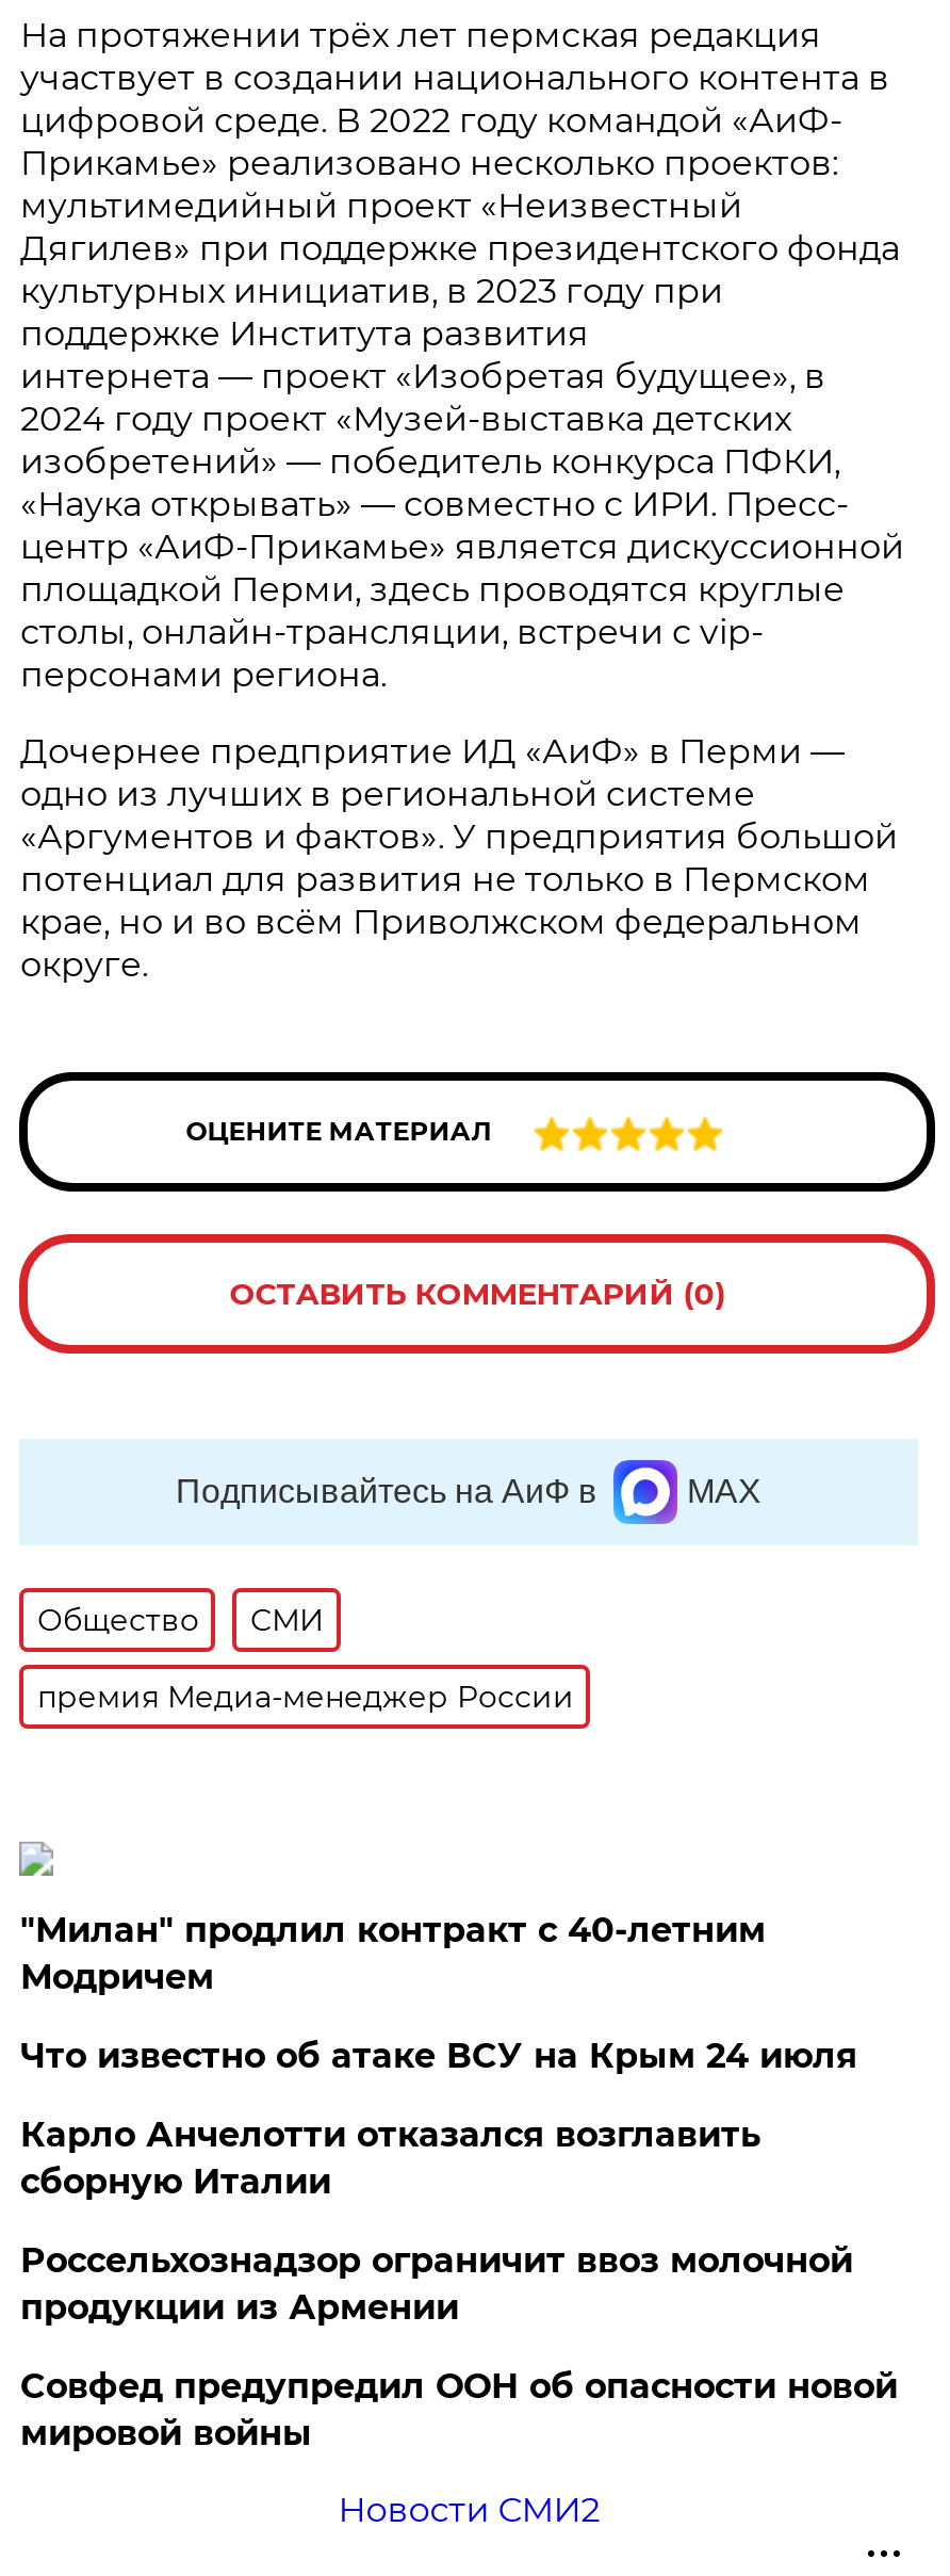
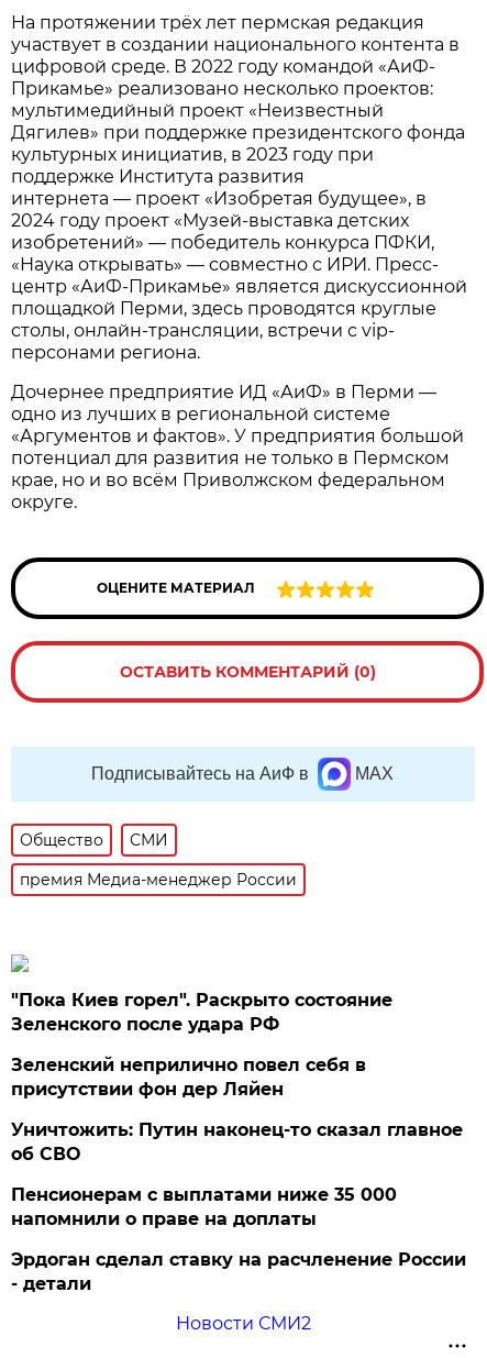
[20,1911,766,1998] "Милан" продлил контракт с 40-летним | Модричем -> [11,990,393,1035] "Пока Киев горел". Раскрыто состояние | Зеленского после удара РФ
[20,2036,857,2077] Что известно об атаке ВСУ на Крым 24 июля -> [11,1055,367,1100] Зеленский неприлично повел cебя в | присутствии фон дер Ляйен
[20,2115,761,2203] Карло Анчелотти отказался возглавить | сборную Италии -> [11,1120,463,1165] Уничтожить: Путин наконец-то сказал главное | об СВО
[20,2241,853,2328] Россельхознадзор ограничит ввоз молочной | продукции из Армении -> [11,1185,397,1230] Пенсионерам с выплатами ниже 35 000 | напомнили о праве на доплаты
[20,2367,898,2454] Совфед предупредил ООН об опасности новой | мировой войны -> [11,1249,467,1295] Эрдоган сделал ставку на расчленение России | - детали

